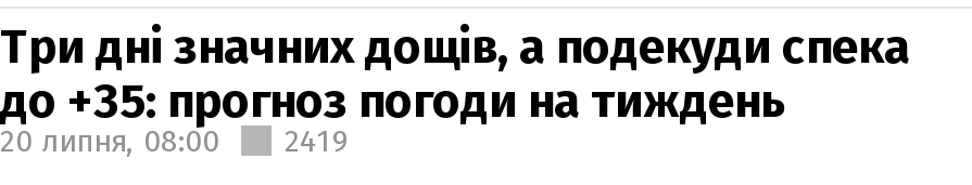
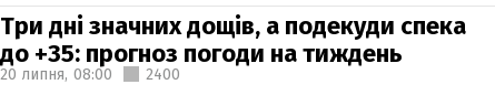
[0,122,350,159] 20 липня, 08:00 2419 -> [0,65,180,83] 20 липня, 08:00 2400

